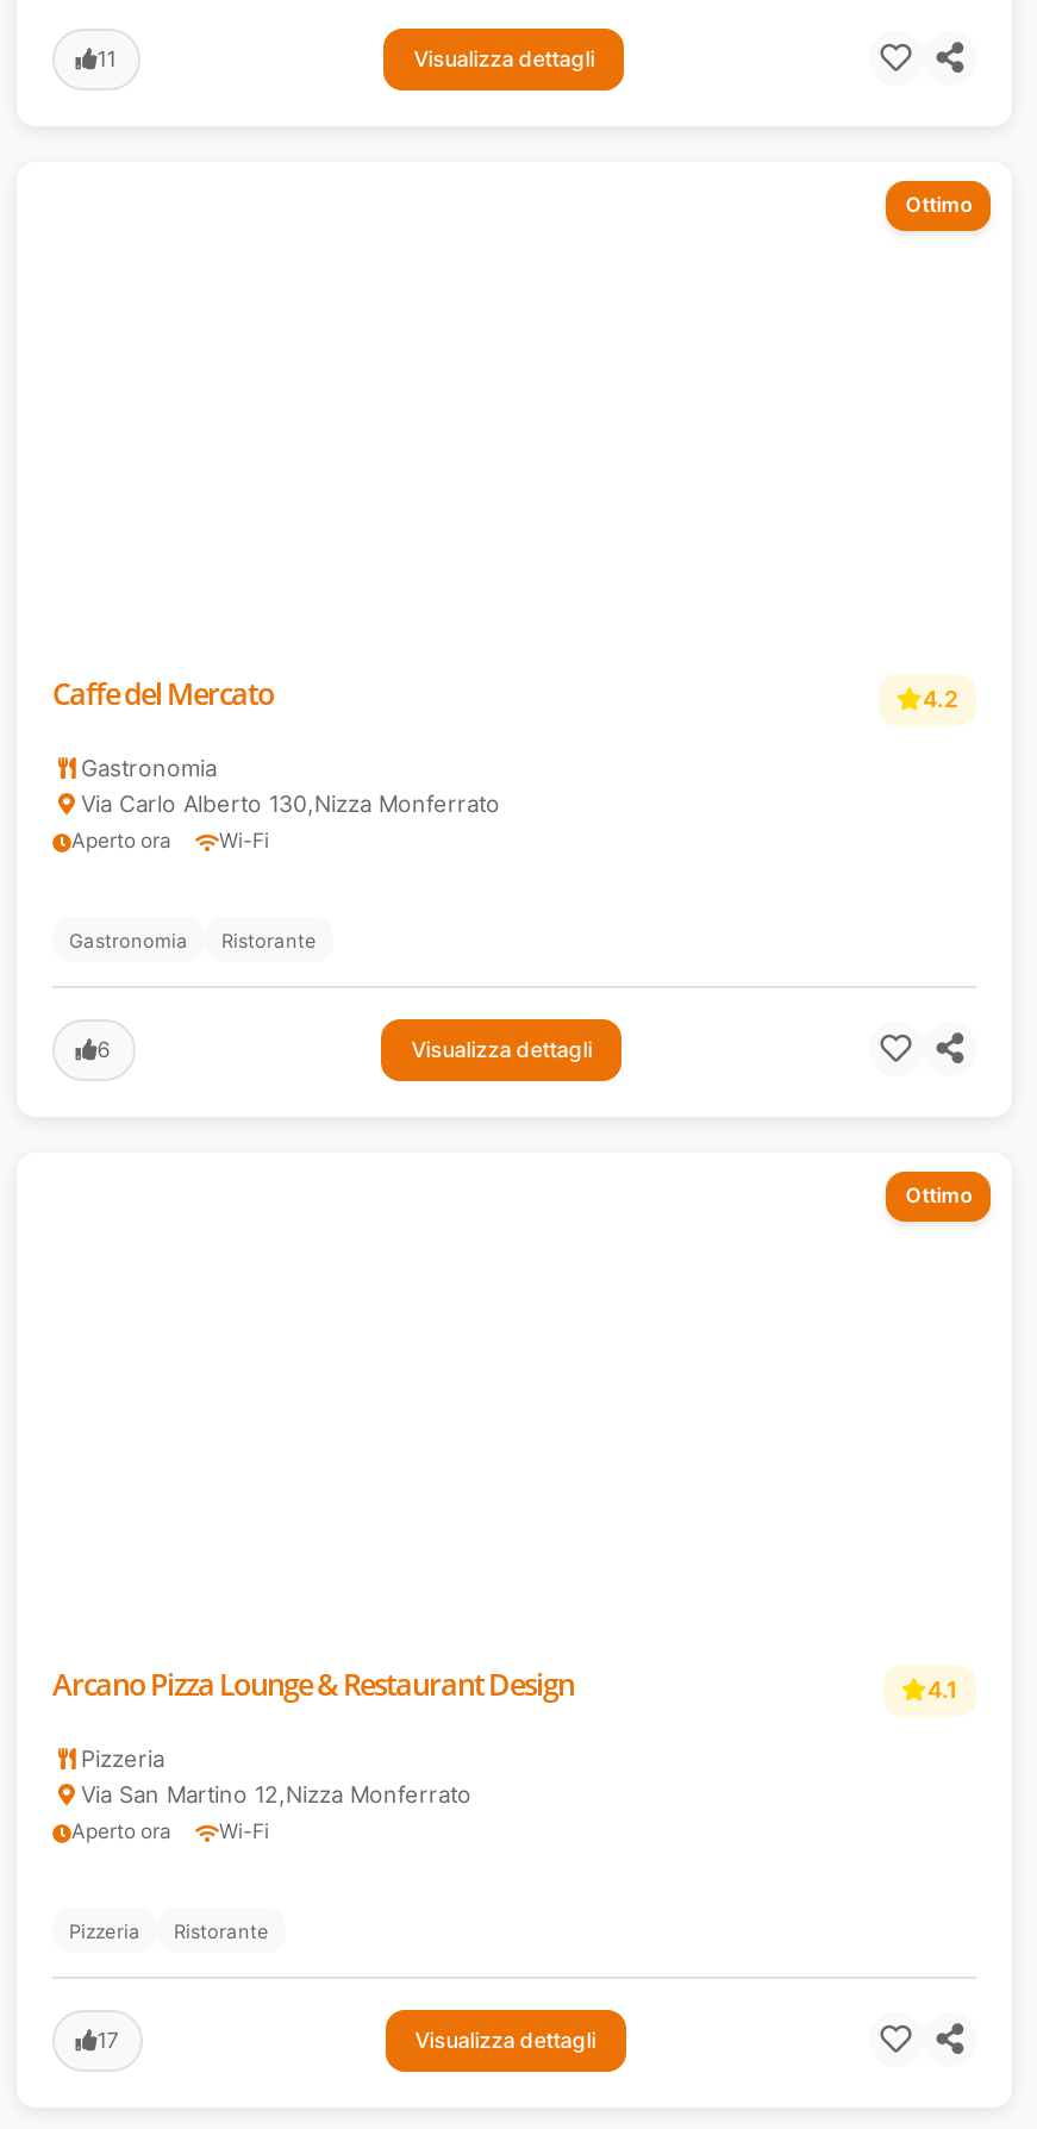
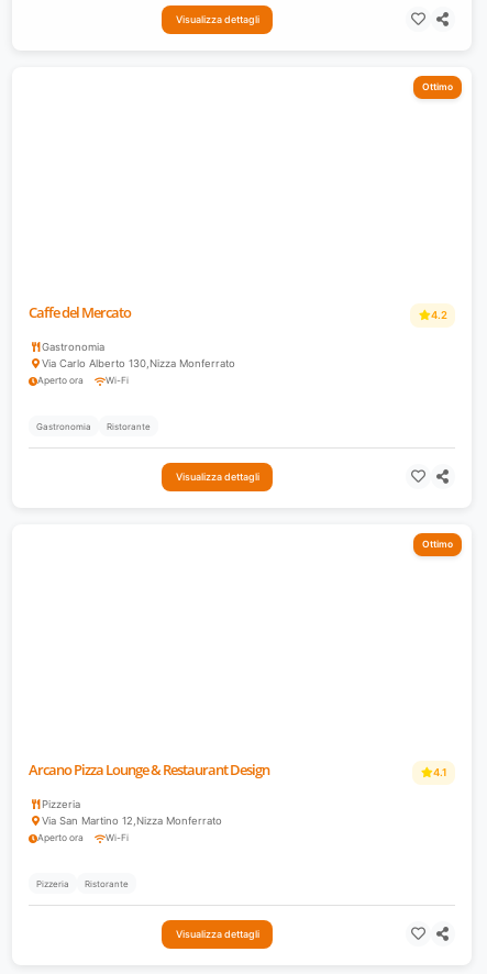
[97,44,116,70] 11 -> none
[97,1035,111,1061] 6 -> none
[97,2025,119,2052] 17 -> none

